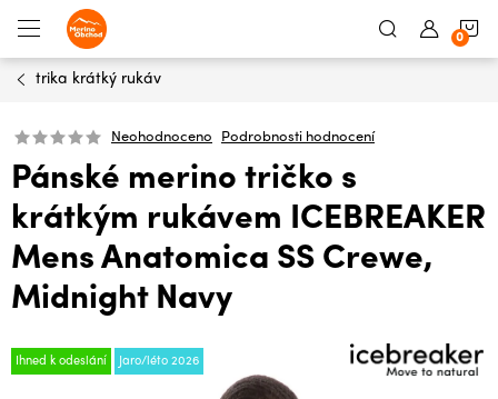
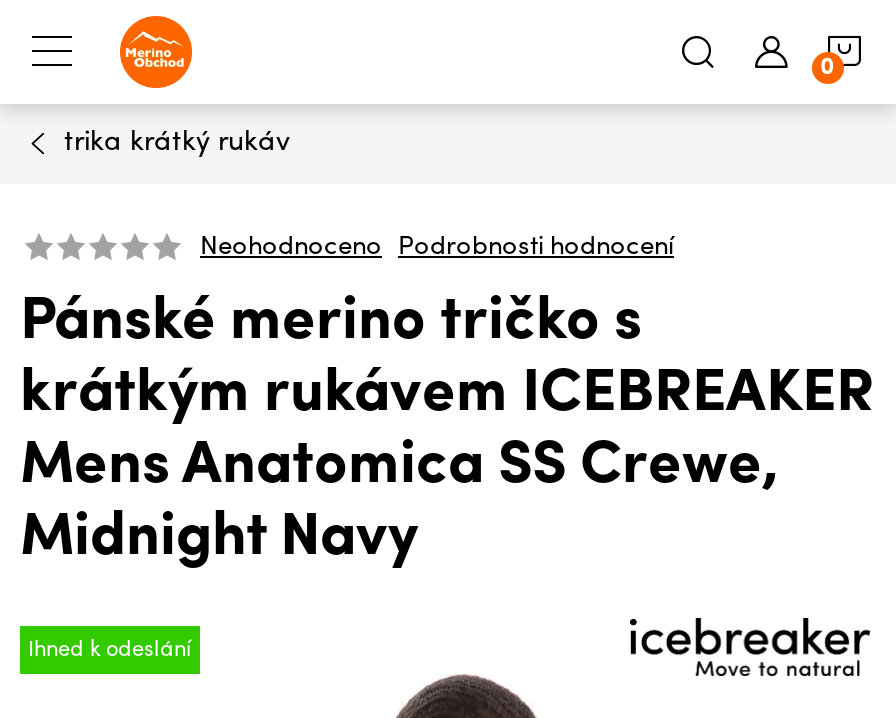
[119,355,199,366] Jaro/léto 2026 -> none

